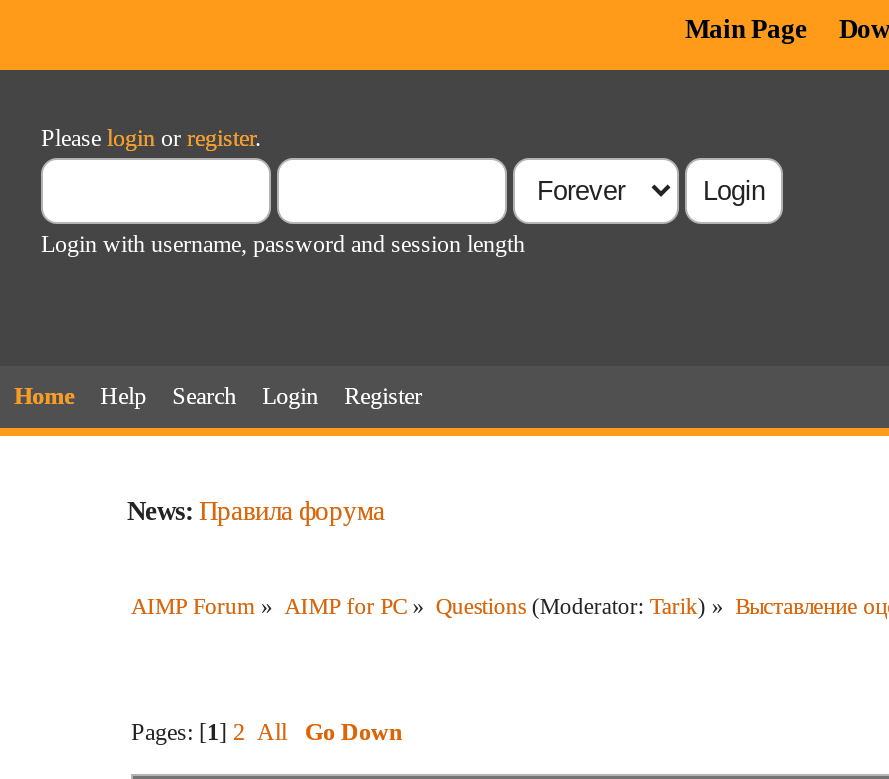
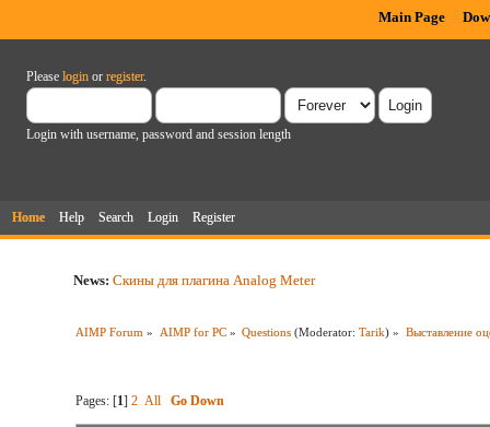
[127,496,385,526] News: Правила форума -> [73,272,315,288] News: Скины для плагина Analog Meter

